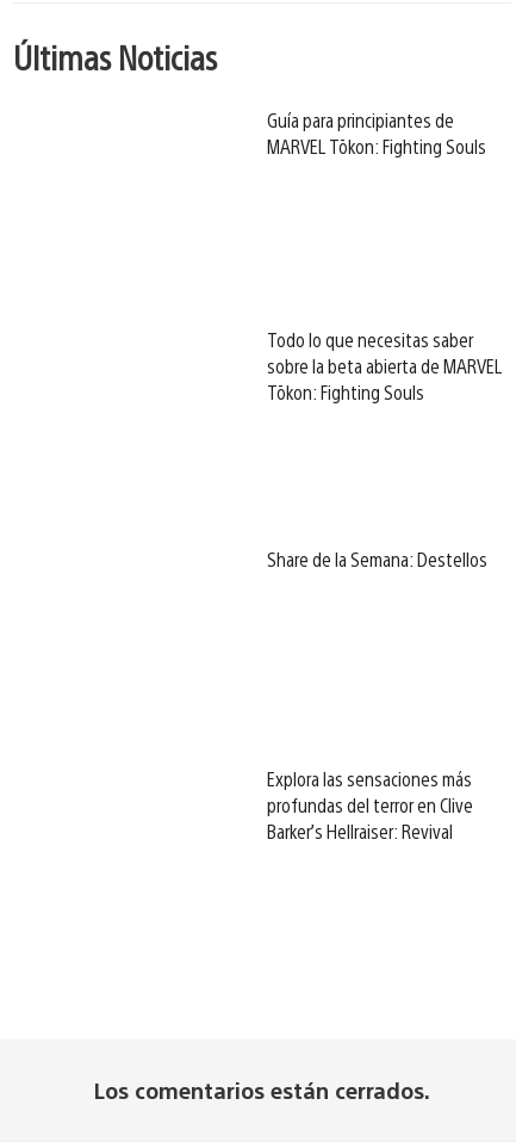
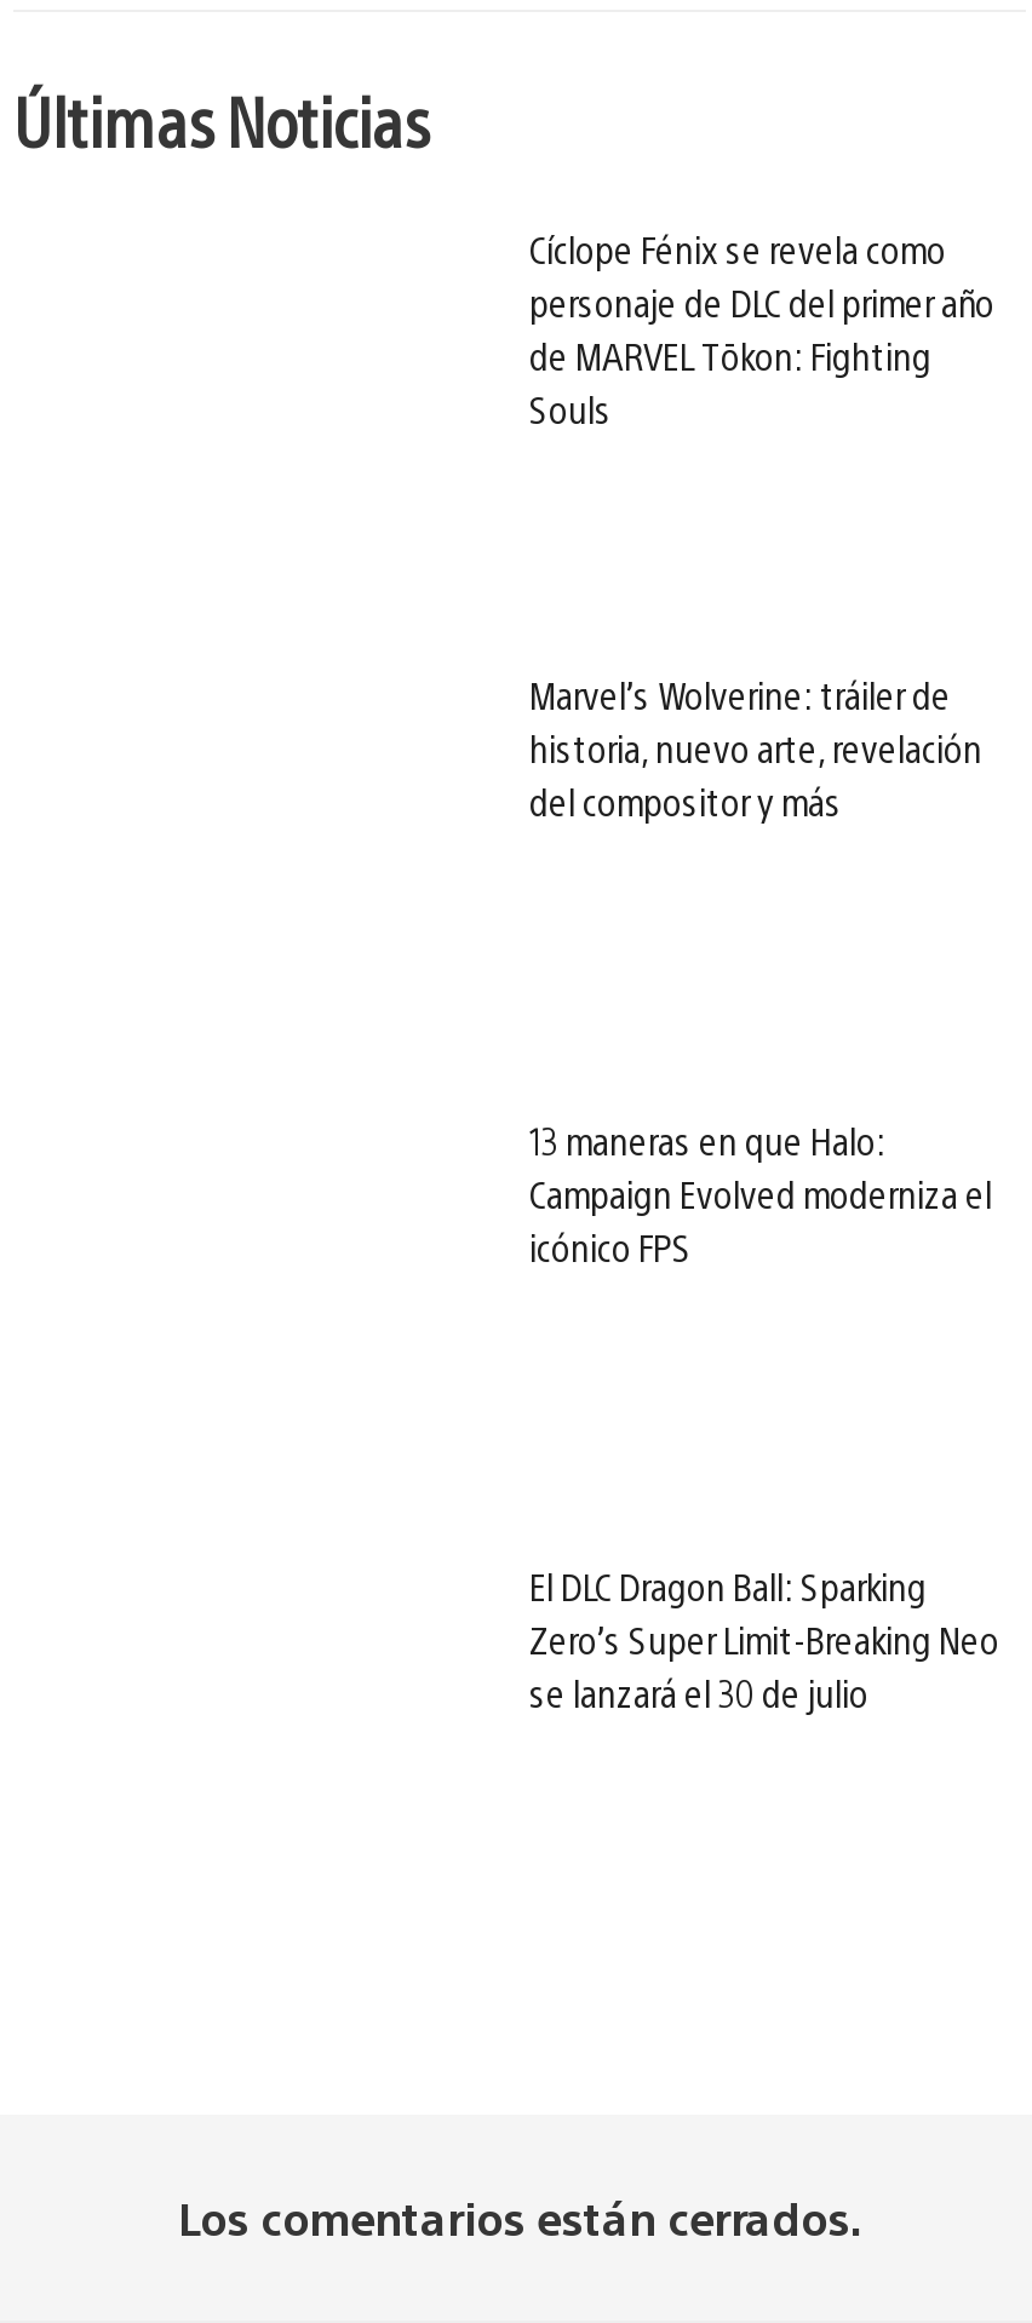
[267,107,486,158] Guía para principiantes de | MARVEL Tōkon: Fighting Souls -> [529,222,994,433] Cíclope Fénix se revela como | personaje de DLC del primer año | de MARVEL Tōkon: Fighting | Souls
[267,327,502,404] Todo lo que necesitas saber | sobre la beta abierta de MARVEL | Tōkon: Fighting Souls -> [529,668,982,826] Marvel’s Wolverine: tráiler de | historia, nuevo arte, revelación | del compositor y más
[267,546,487,571] Share de la Semana: Destellos -> [529,1114,992,1271] 13 maneras en que Halo: | Campaign Evolved moderniza el | icónico FPS
[267,766,473,843] Explora las sensaciones más | profundas del terror en Clive | Barker’s Hellraiser: Revival -> [529,1559,999,1717] El DLC Dragon Ball: Sparking | Zero’s Super Limit-Breaking Neo | se lanzará el 30 de julio

